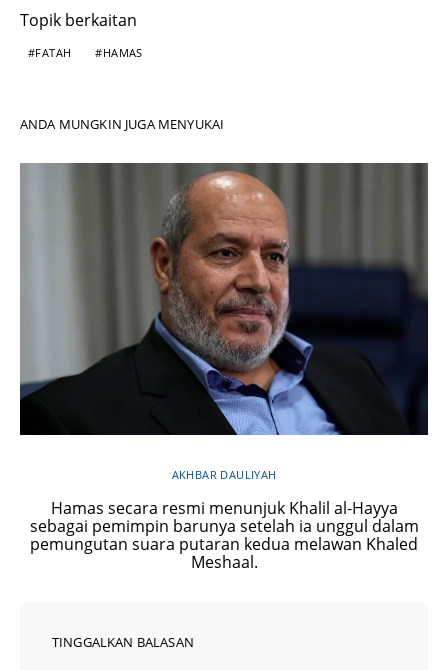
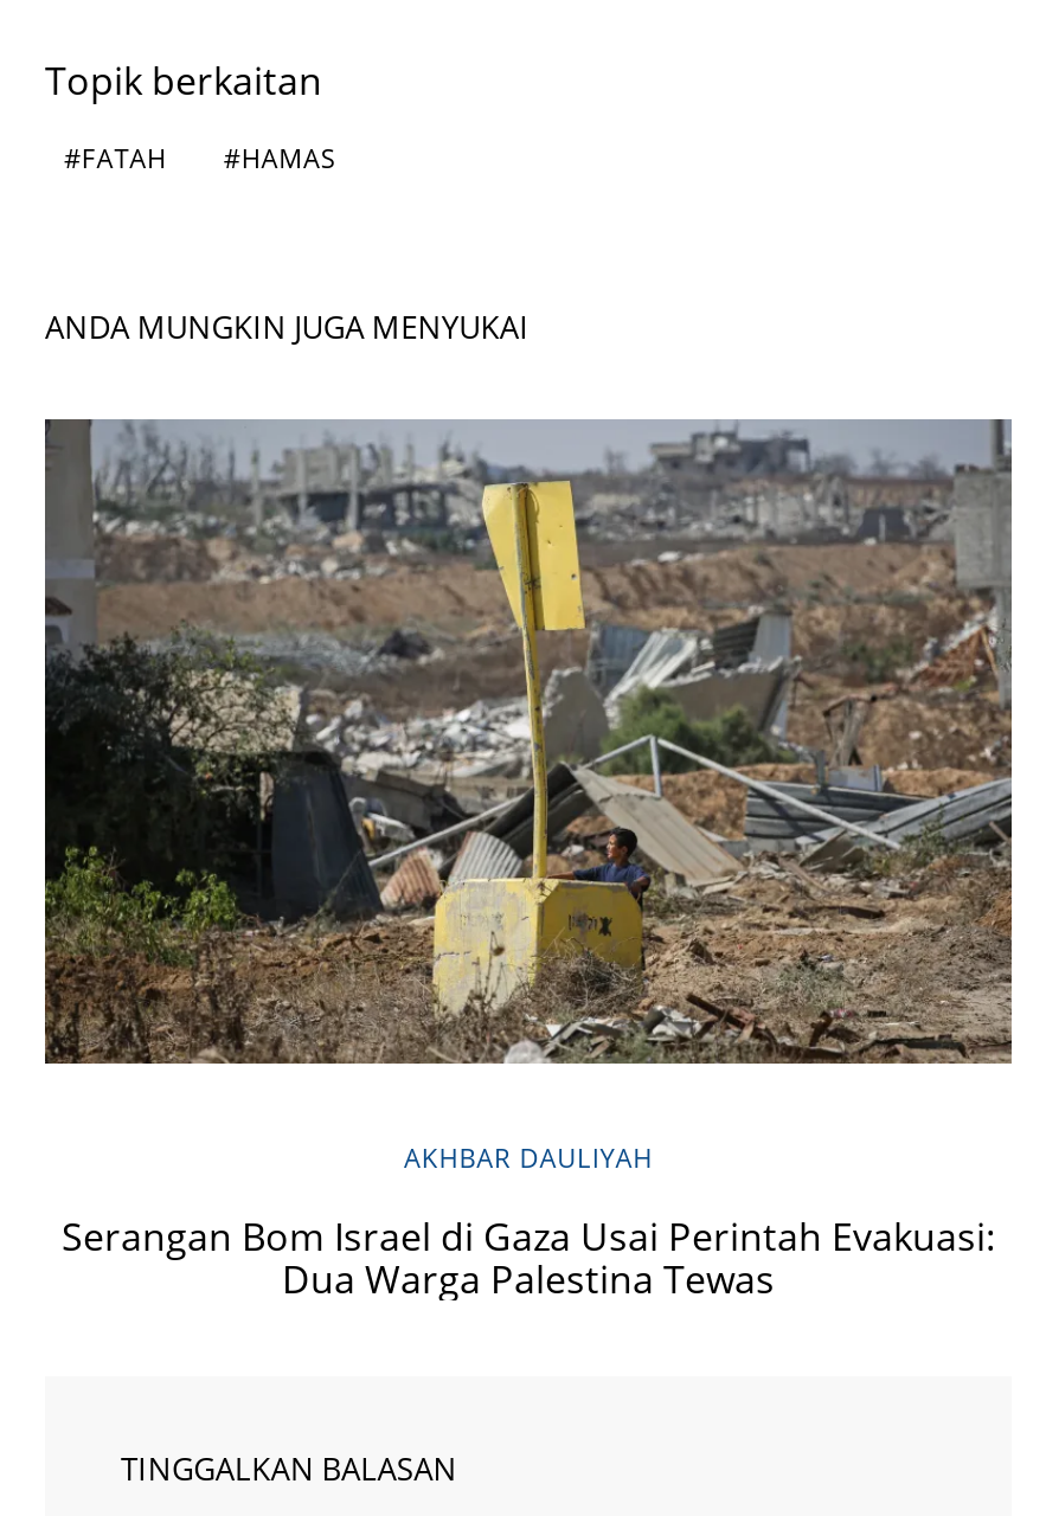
[19,163,429,436] [image] -> [43,419,1014,1066] [image]
[29,497,418,573] Hamas secara resmi menunjuk Khalil al-Hayya | sebagai pemimpin barunya setelah ia unggul dalam | pemungutan suara putaran kedua melawan Khaled | Meshaal. -> [62,1209,995,1304] Serangan Bom Israel di Gaza Usai Perintah Evakuasi: | Dua Warga Palestina Tewas

